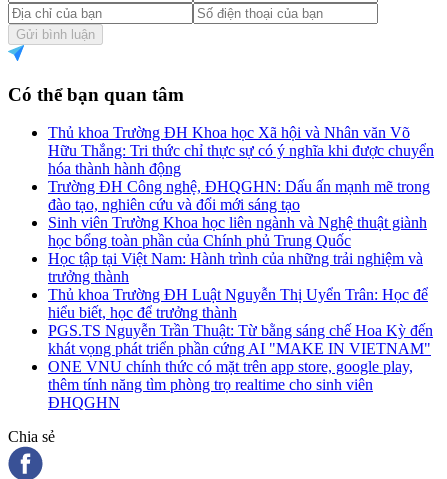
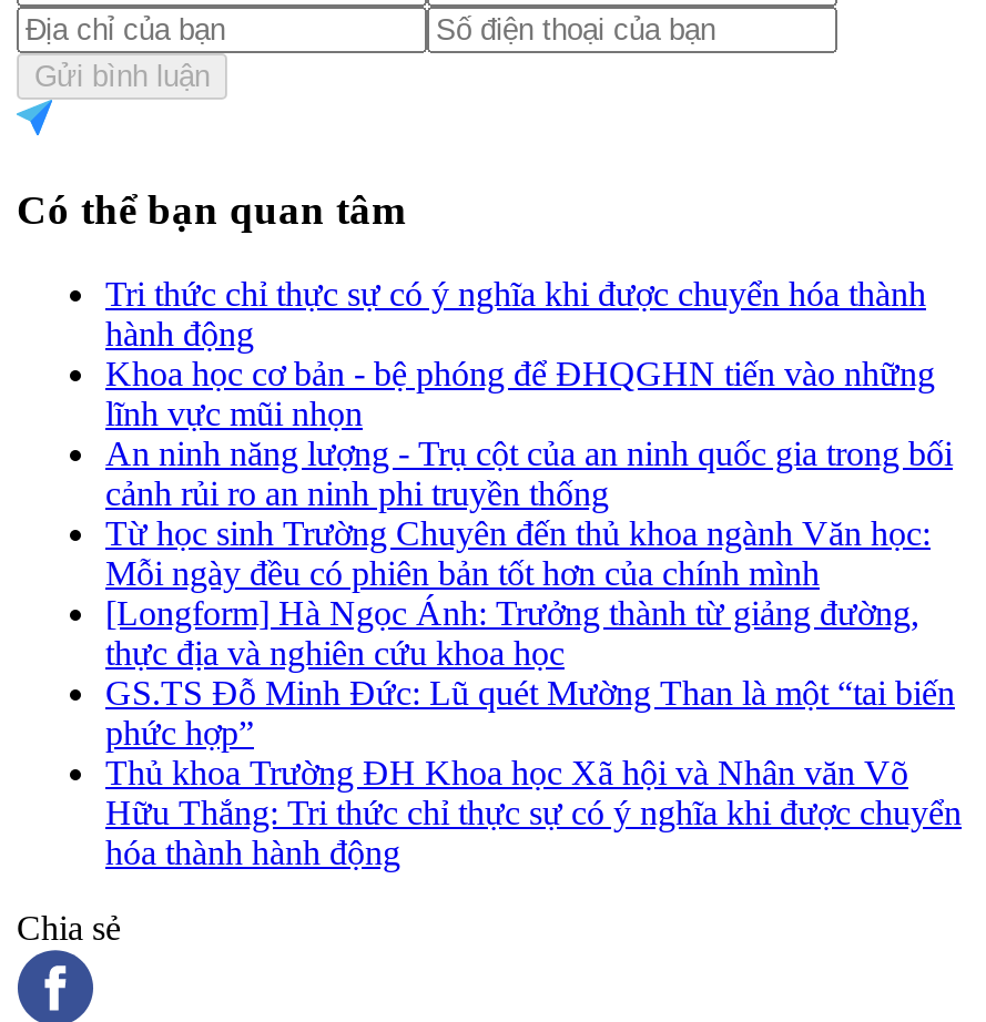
none -> [105,275,955,752] Tri thức chỉ thực sự có ý nghĩa khi được chuyển hóa thành | hành động | Khoa học cơ bản - bệ phóng để ĐHQGHN tiến vào những | lĩnh vực mũi nhọn | An ninh năng lượng - Trụ cột của an ninh quốc gia trong bối | cảnh rủi ro an ninh phi truyền thống | Từ học sinh Trường Chuyên đến thủ khoa ngành Văn học: | Mỗi ngày đều có phiên bản tốt hơn của chính mình | [Longform] Hà Ngọc Ánh: Trưởng thành từ giảng đường, | thực địa và nghiên cứu khoa học | GS.TS Đỗ Minh Đức: Lũ quét Mường Than là một “tai biến | phức hợp”
moved [48,124,434,177] -> [105,754,962,872]: Thủ khoa Trường ĐH Khoa học Xã hội và Nhân văn Võ | Hữu Thắng: Tri thức chỉ thực sự có ý nghĩa khi được chuyển | hóa thành hành động
[48,178,433,411] Trường ĐH Công nghệ, ĐHQGHN: Dấu ấn mạnh mẽ trong | đào tạo, nghiên cứu và đổi mới sáng tạo | Sinh viên Trường Khoa học liên ngành và Nghệ thuật giành | học bổng toàn phần của Chính phủ Trung Quốc | Học tập tại Việt Nam: Hành trình của những trải nghiệm và | trưởng thành | Thủ khoa Trường ĐH Luật Nguyễn Thị Uyển Trân: Học để | hiểu biết, học để trưởng thành | PGS.TS Nguyễn Trần Thuật: Từ bằng sáng chế Hoa Kỳ đến | khát vọng phát triển phần cứng AI "MAKE IN VIETNAM" | ONE VNU chính thức có mặt trên app store, google play, | thêm tính năng tìm phòng trọ realtime cho sinh viên | ĐHQGHN -> none

